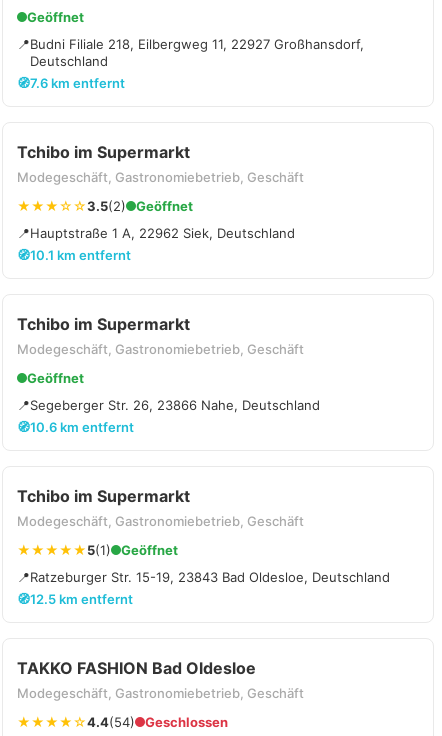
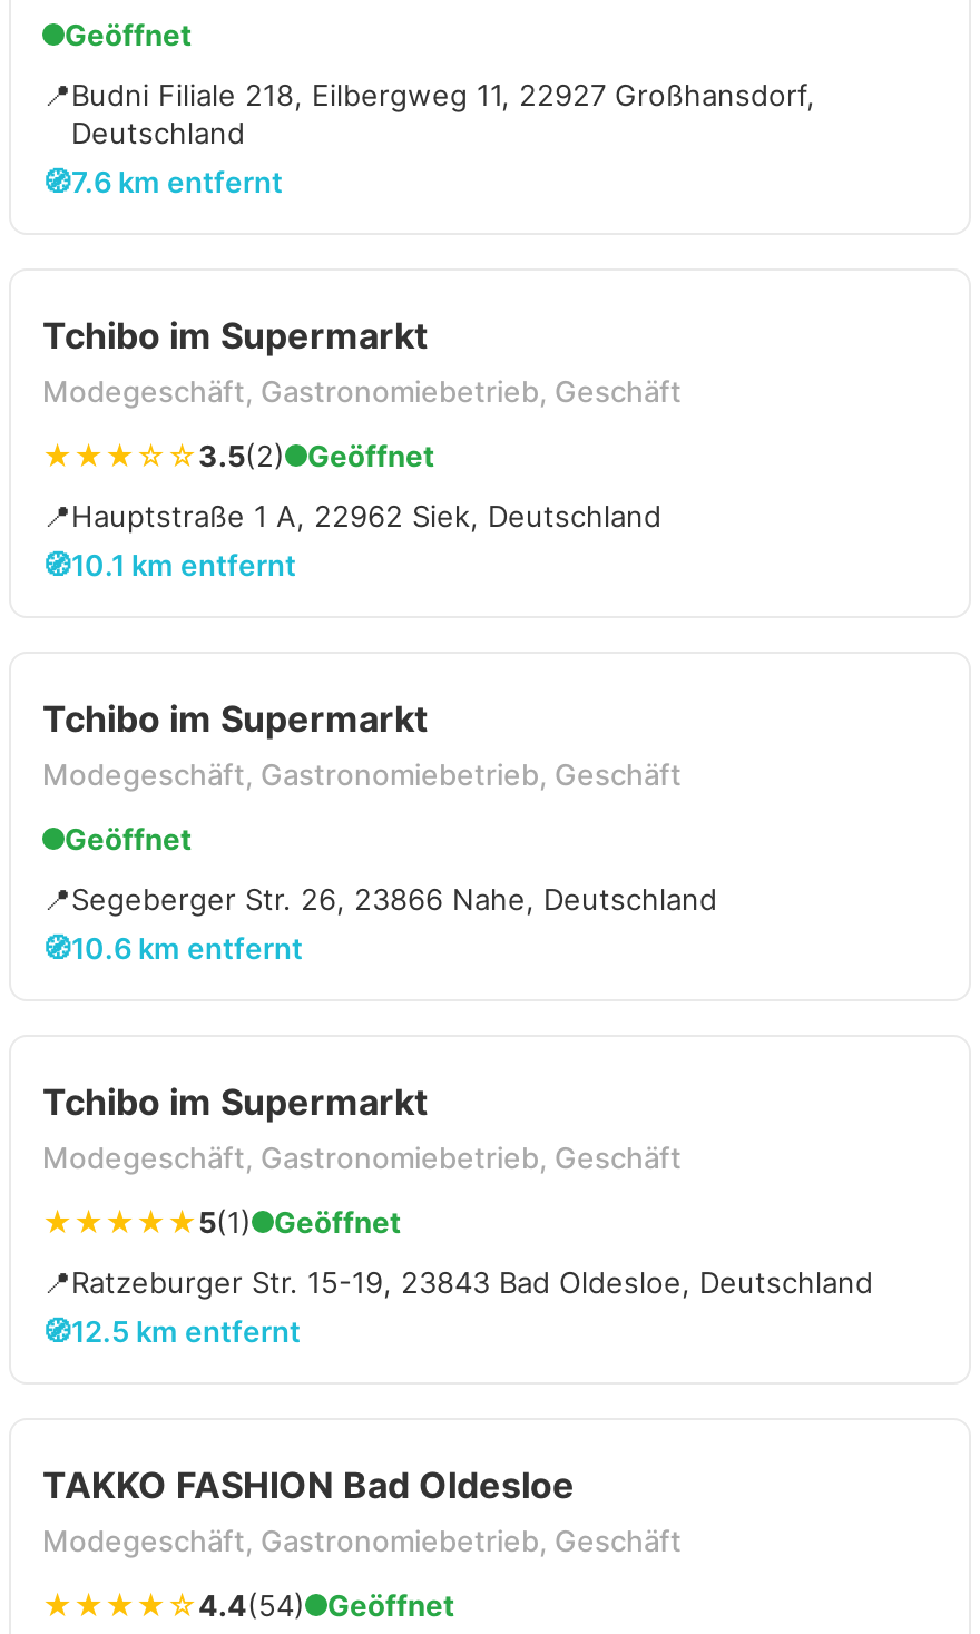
[145,714,228,730] Geschlossen -> [327,1587,454,1623] Geöffnet

